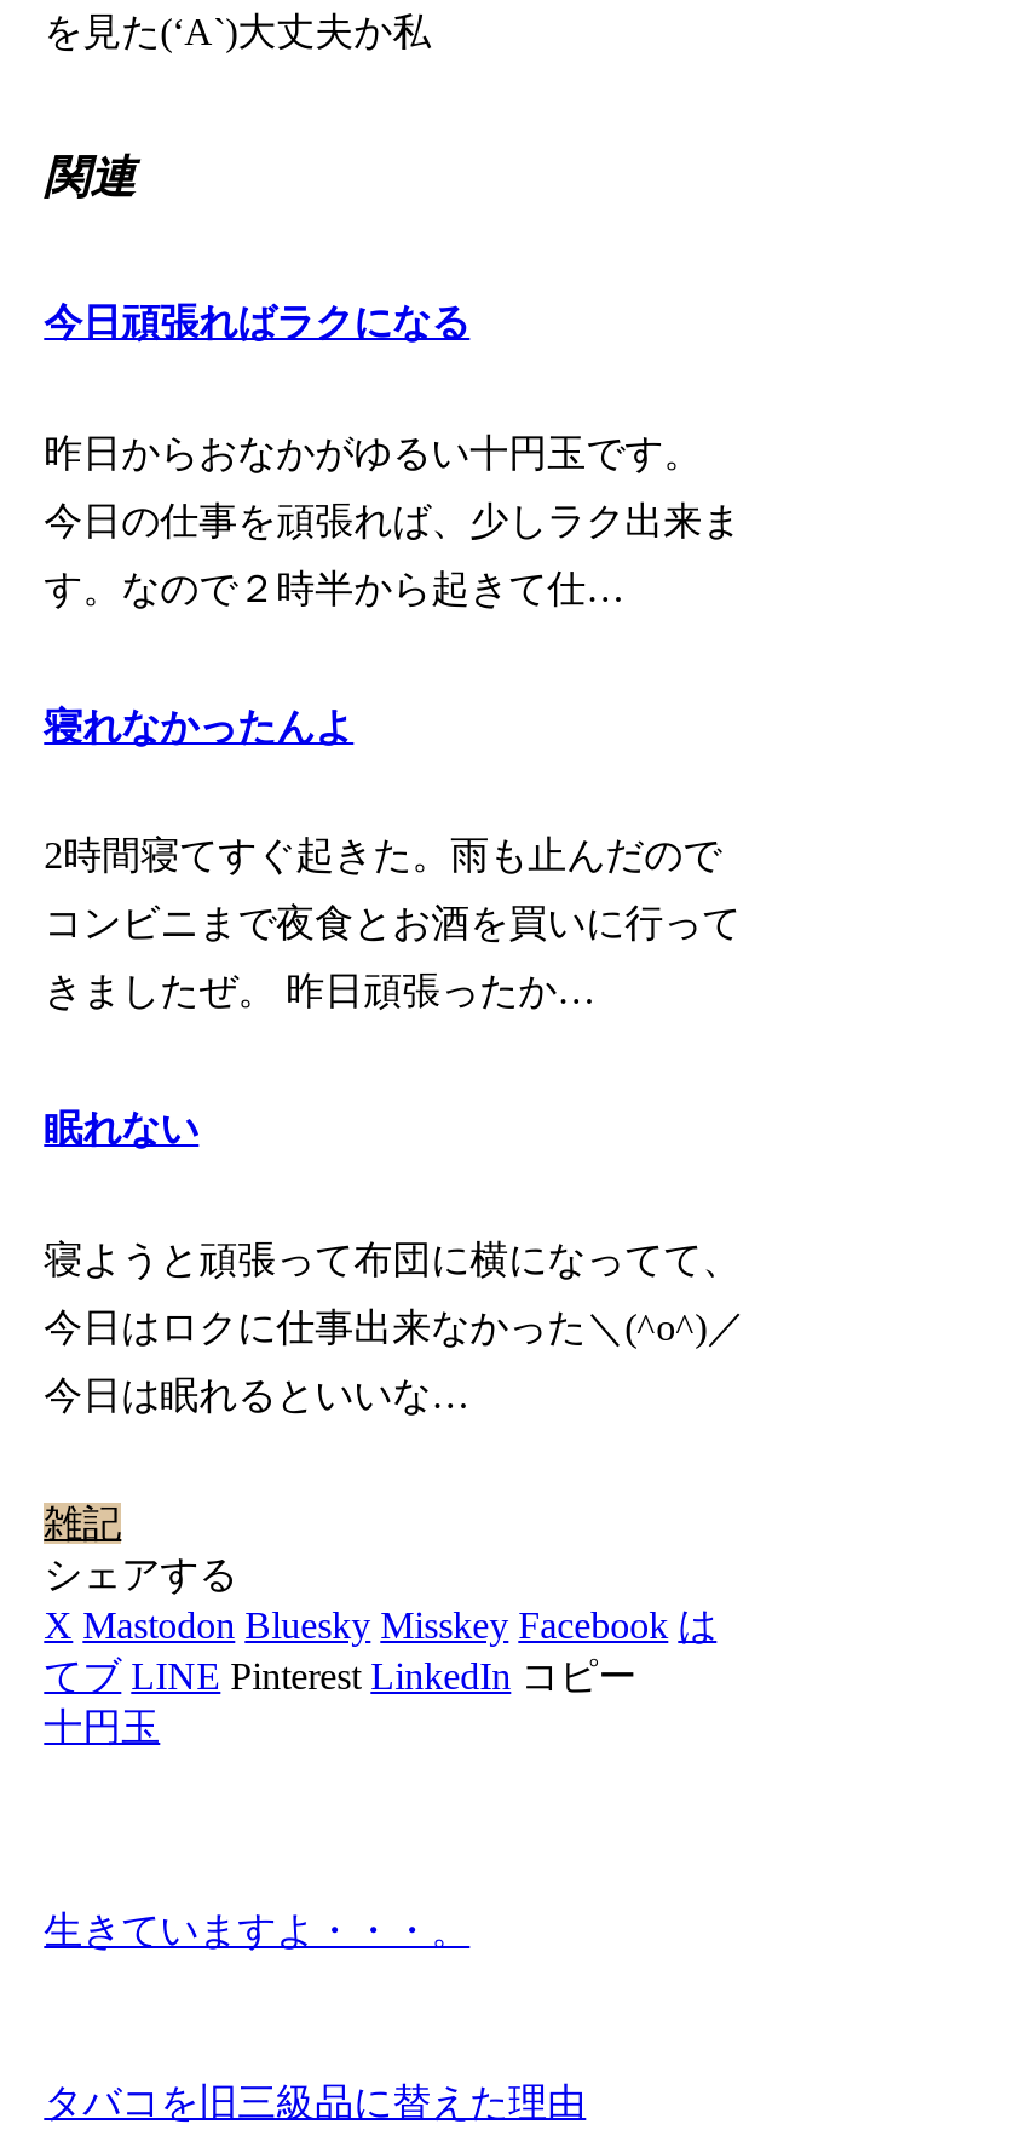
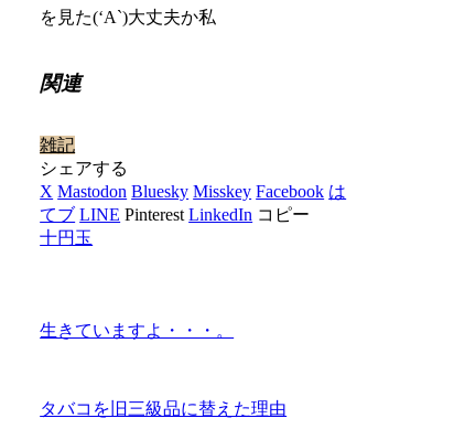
[44,301,746,1416] 今日頑張ればラクになる | 昨日からおなかがゆるい十円玉です。 | 今日の仕事を頑張れば、少しラク出来ま | す。なので２時半から起きて仕… | 寝れなかったんよ | 2時間寝てすぐ起きた。雨も止んだので | コンビニまで夜食とお酒を買いに行って | きましたぜ。 昨日頑張ったか… | 眠れない | 寝ようと頑張って布団に横になってて、 | 今日はロクに仕事出来なかった＼(^o^)／ | 今日は眠れるといいな… -> none

